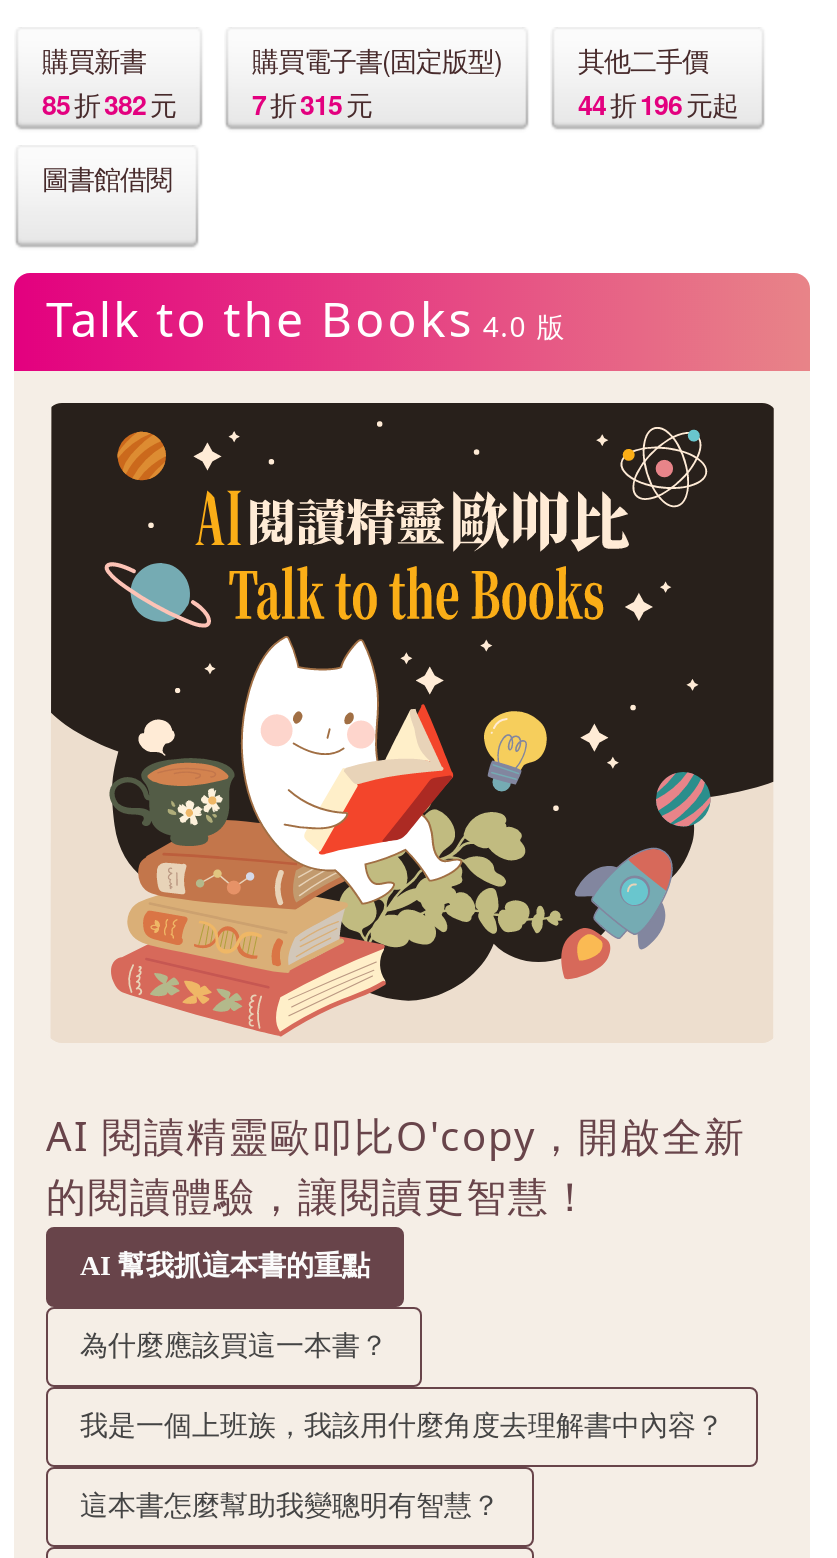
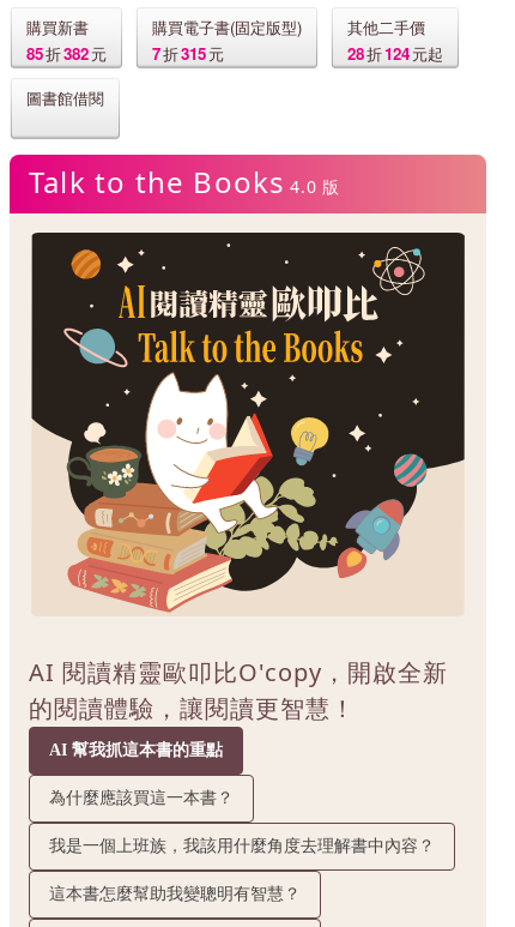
[578,84,738,122] 44 折 196 元起 -> [347,41,443,64] 28 折 124 元起

